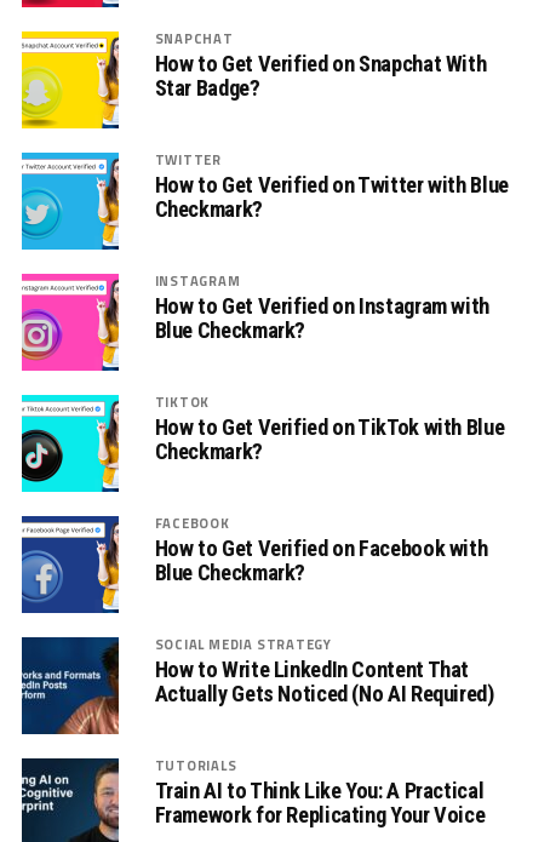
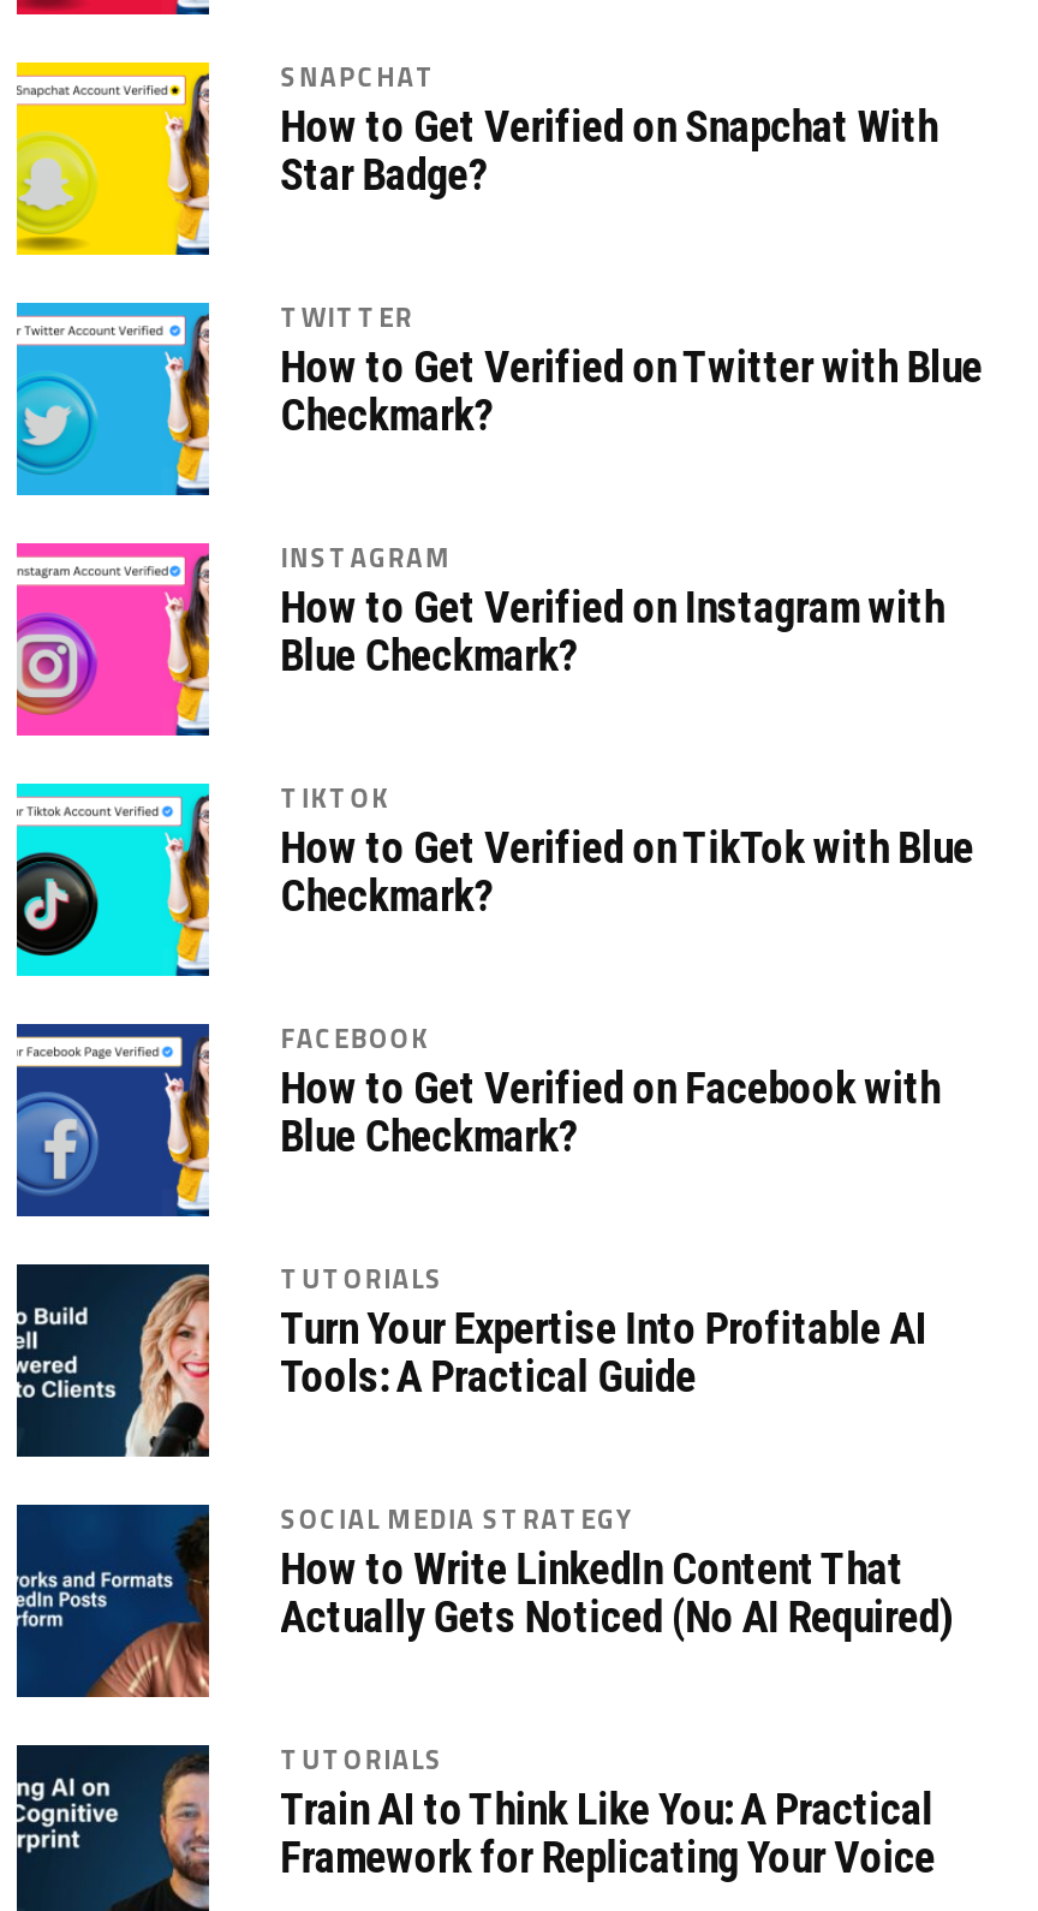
none -> [17,1258,927,1459] [image] | TUTORIALS | Turn Your Expertise Into Profitable AI | Tools: A Practical Guide

